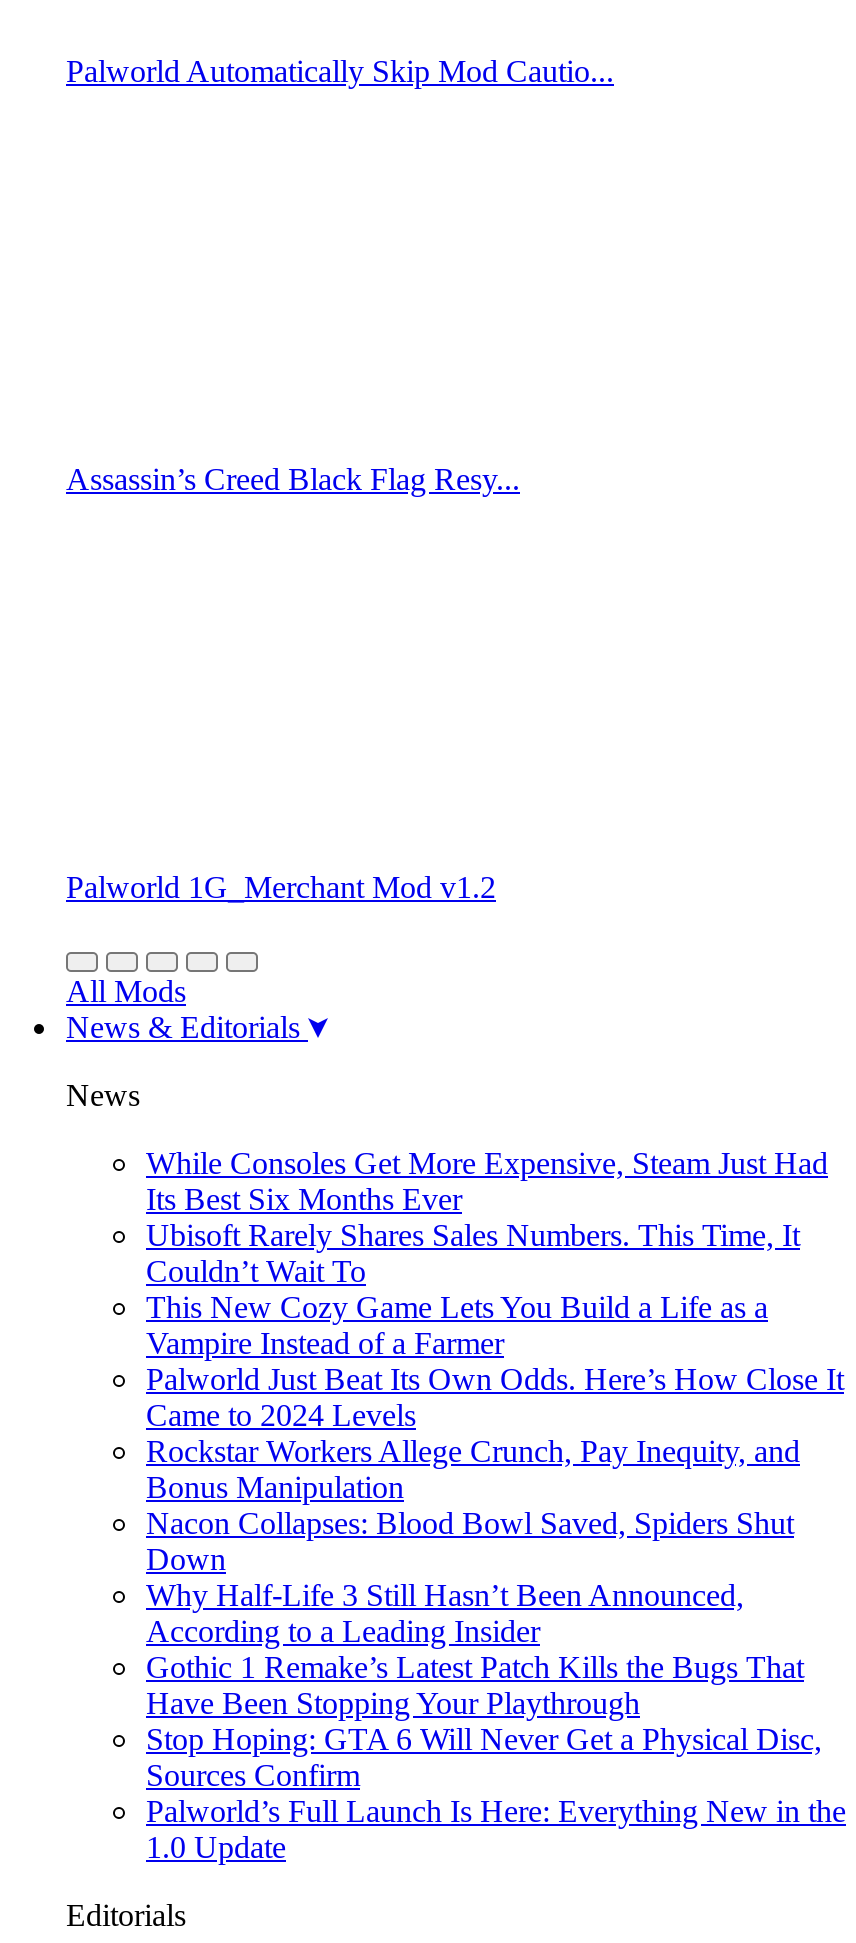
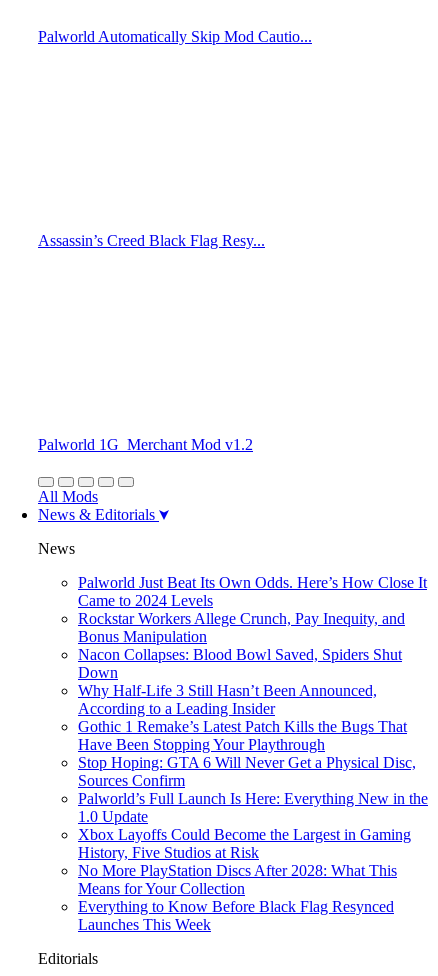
[146,1146,828,1360] While Consoles Get More Expensive, Steam Just Had | Its Best Six Months Ever | Ubisoft Rarely Shares Sales Numbers. This Time, It | Couldn’t Wait To | This New Cozy Game Lets You Build a Life as a | Vampire Instead of a Farmer -> none
moved [146,1362,846,1864] -> [78,574,428,825]: Palworld Just Beat Its Own Odds. Here’s How Close It | Came to 2024 Levels | Rockstar Workers Allege Crunch, Pay Inequity, and | ... | Palworld’s Full Launch Is Here: Everything New in the | 1.0 Update
none -> [78,826,411,933] Xbox Layoffs Could Become the Largest in Gaming | History, Five Studios at Risk | No More PlayStation Discs After 2028: What This | Means for Your Collection | Everything to Know Before Black Flag Resynced | Launches This Week

